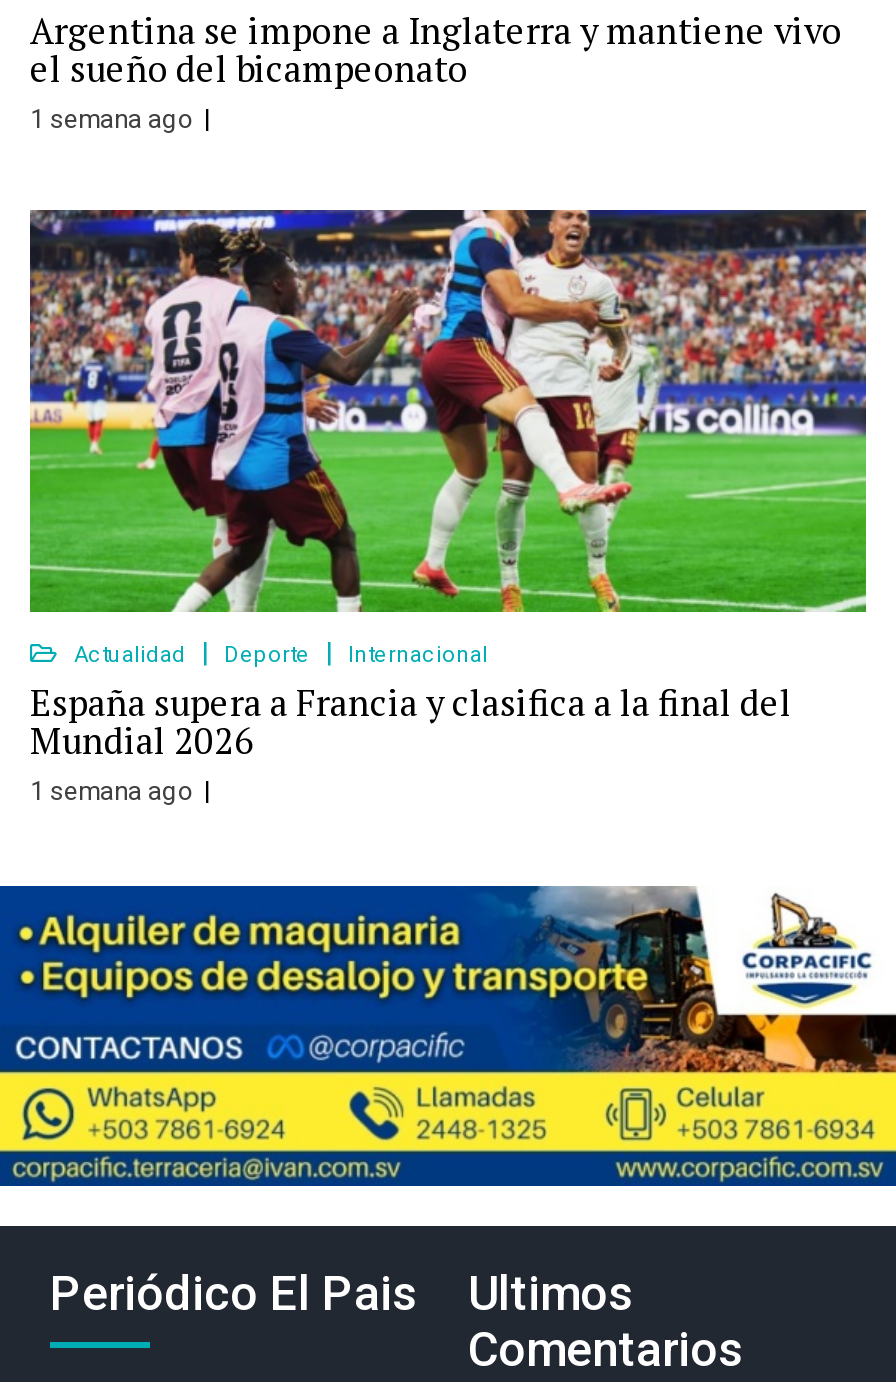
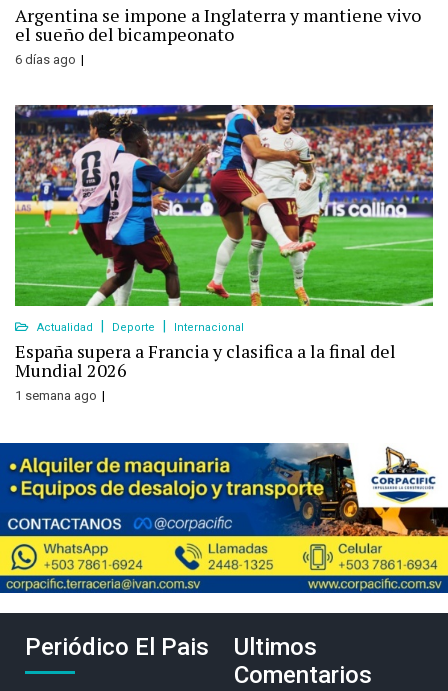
[30,105,194,135] 1 semana ago -> [15,52,76,67] 6 días ago

